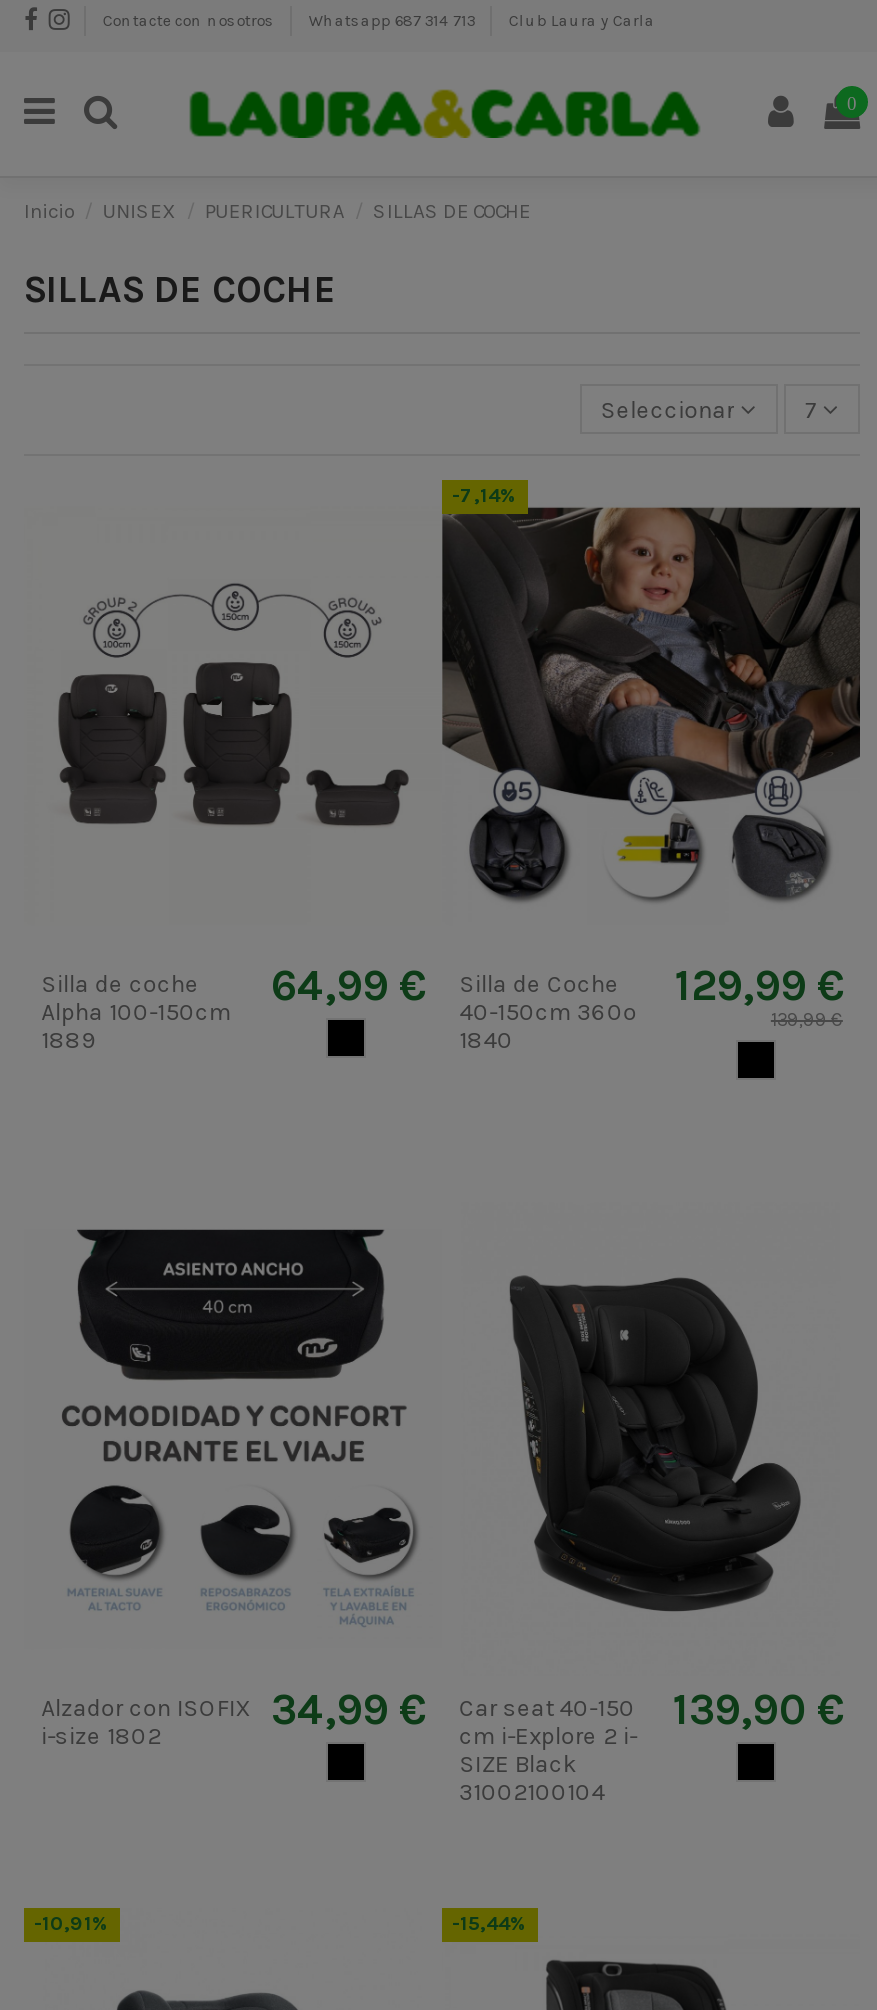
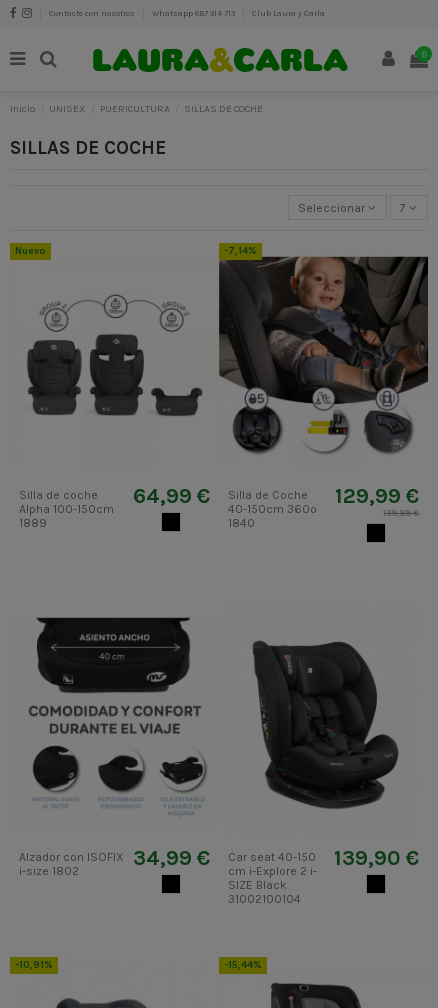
none -> [15,245,46,257] Nuevo

